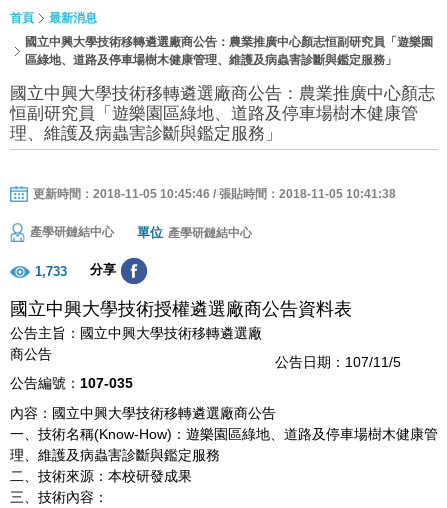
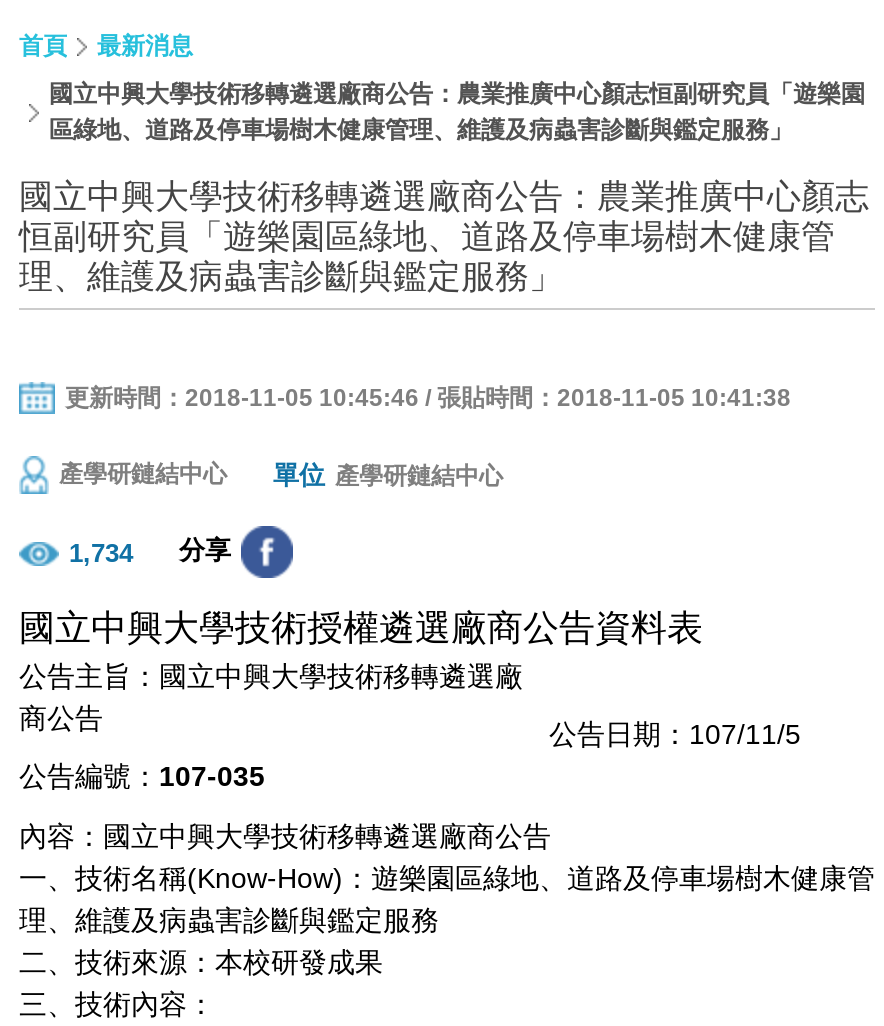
[35,263,116,279] 1,733 分享 -> [69,535,231,567] 1,734 分享

